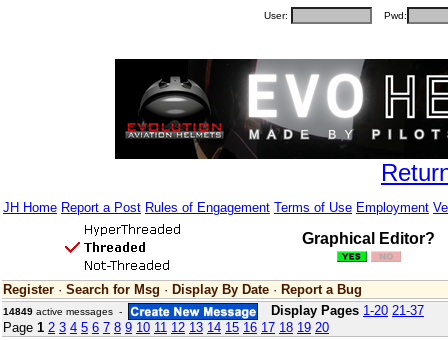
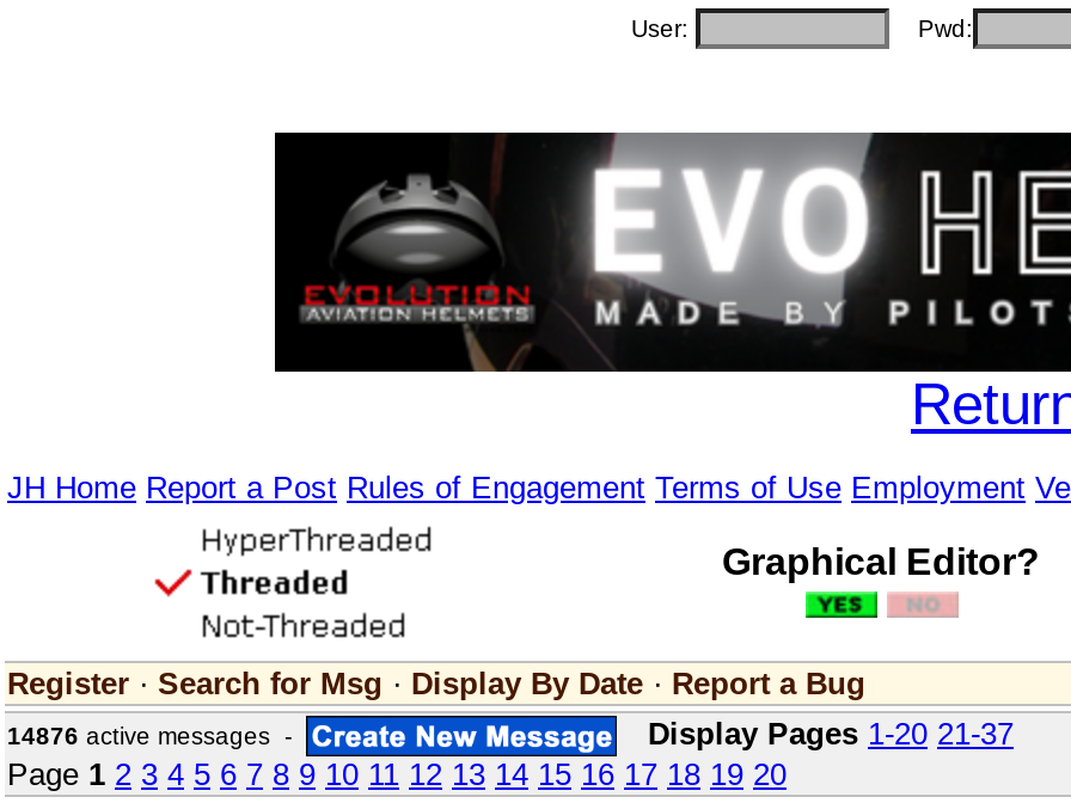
[3,306,128,317] 14849 active messages - -> [7,723,306,749] 14876 active messages -

